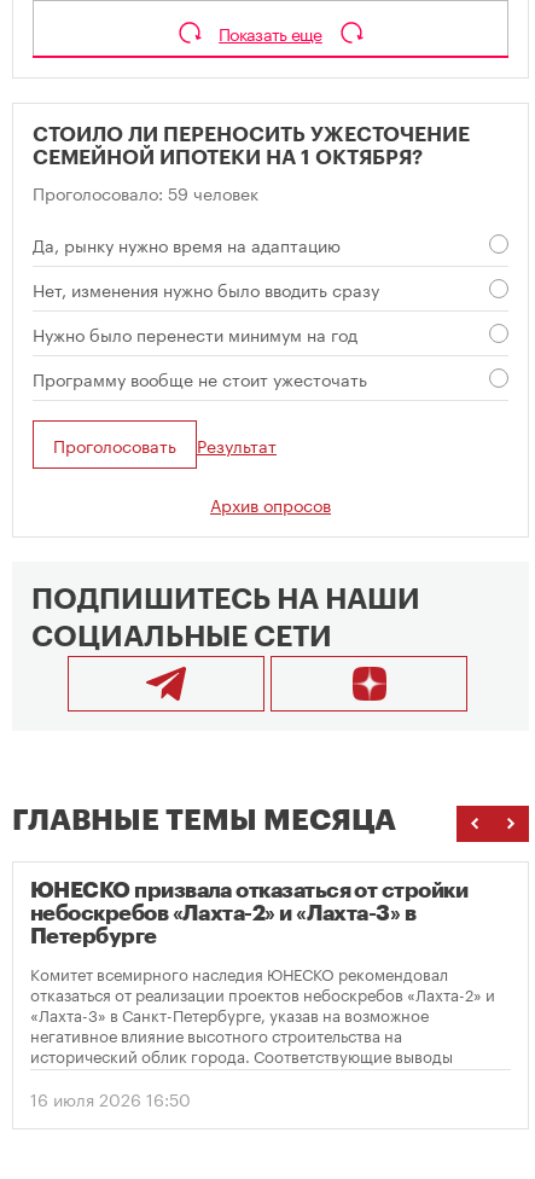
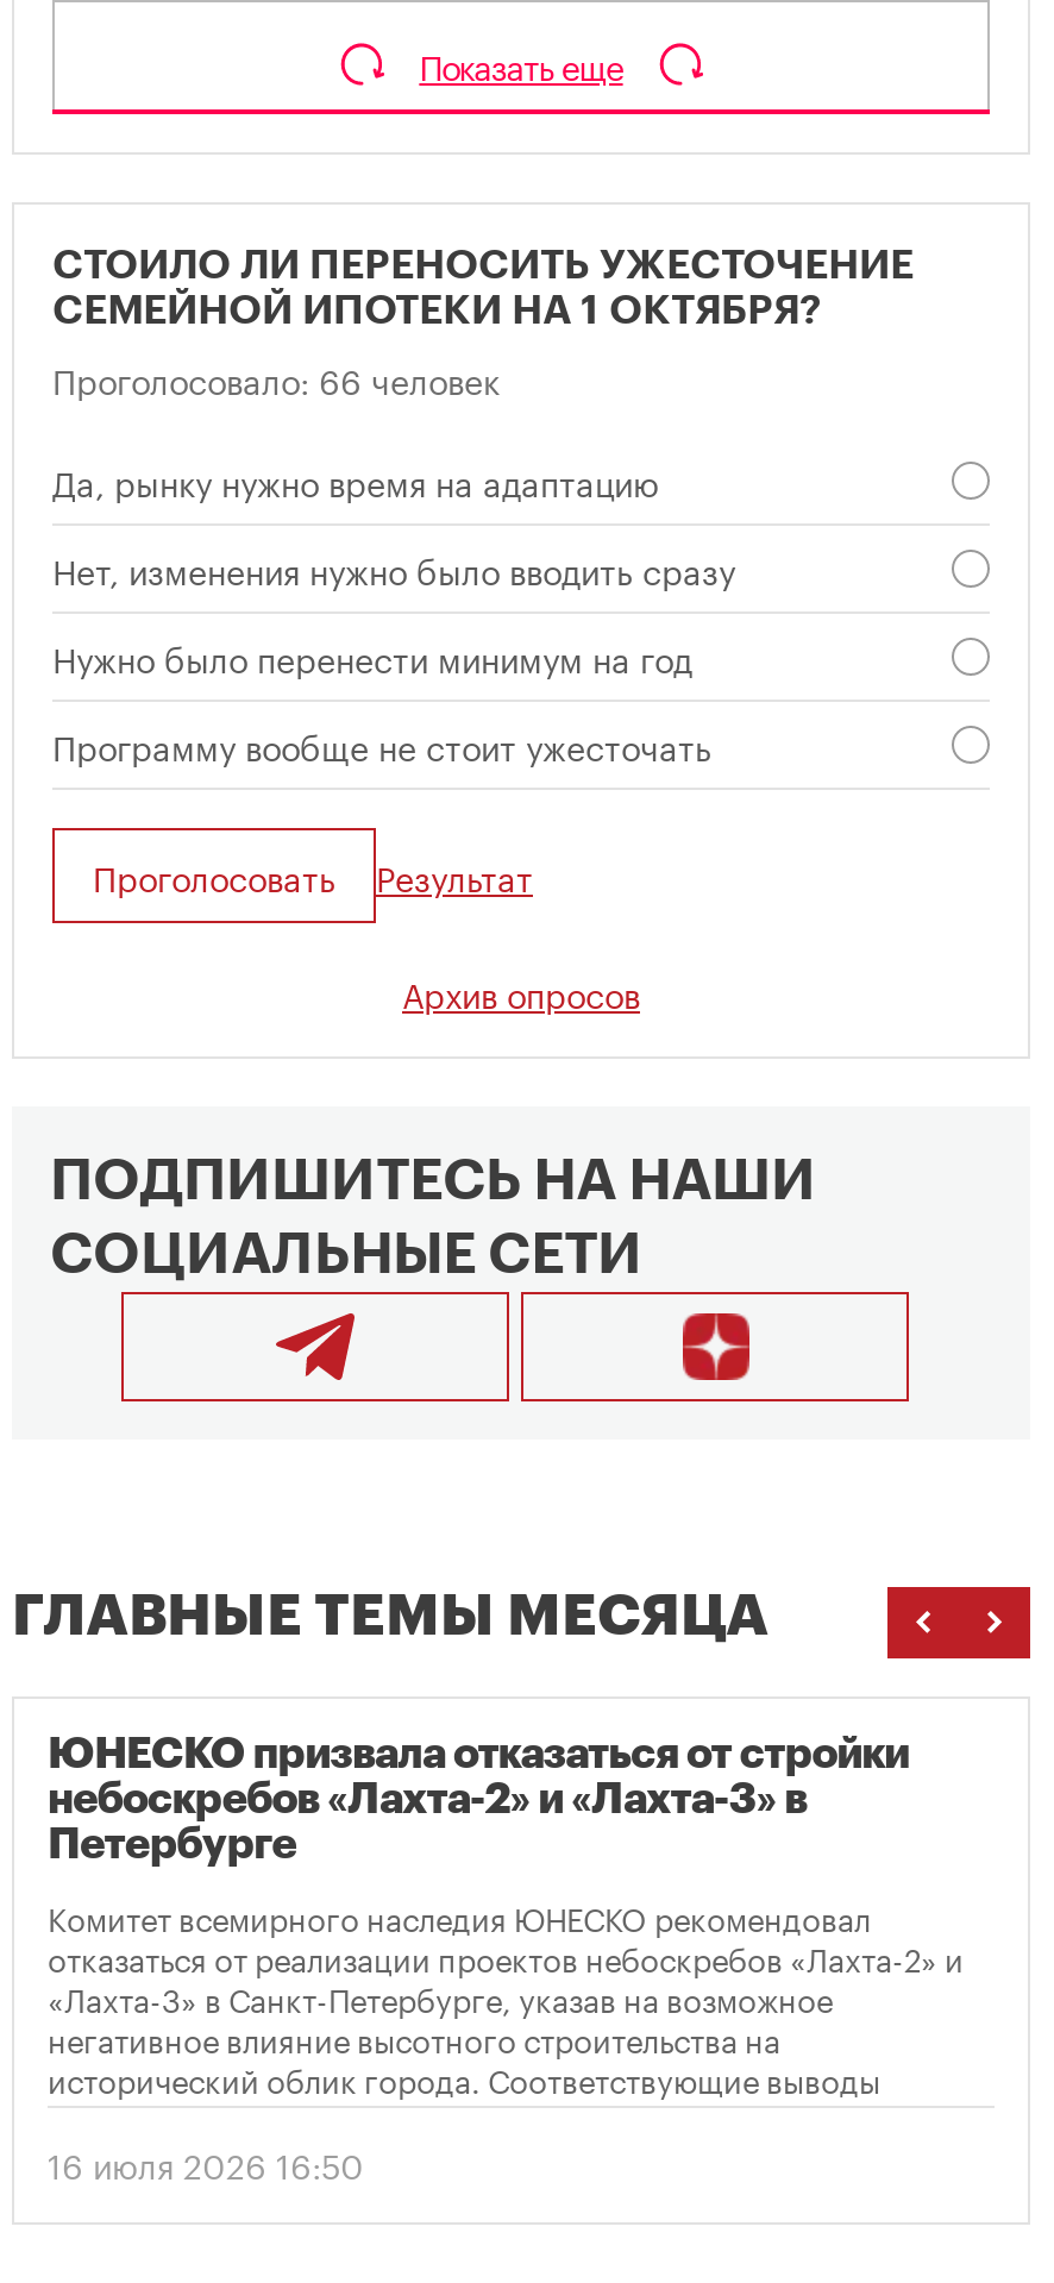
[33,179,258,205] Проголосовало: 59 человек -> [52,352,500,404] Проголосовало: 66 человек

